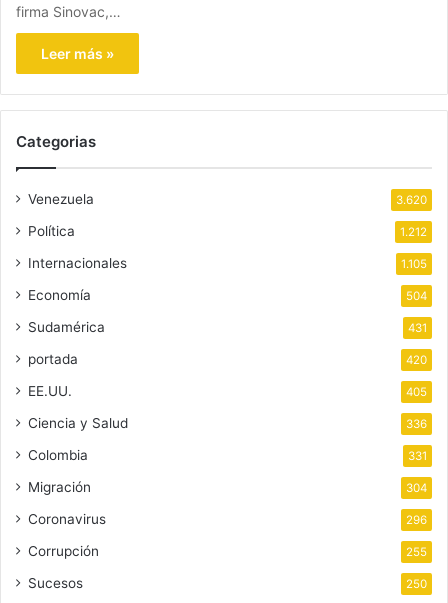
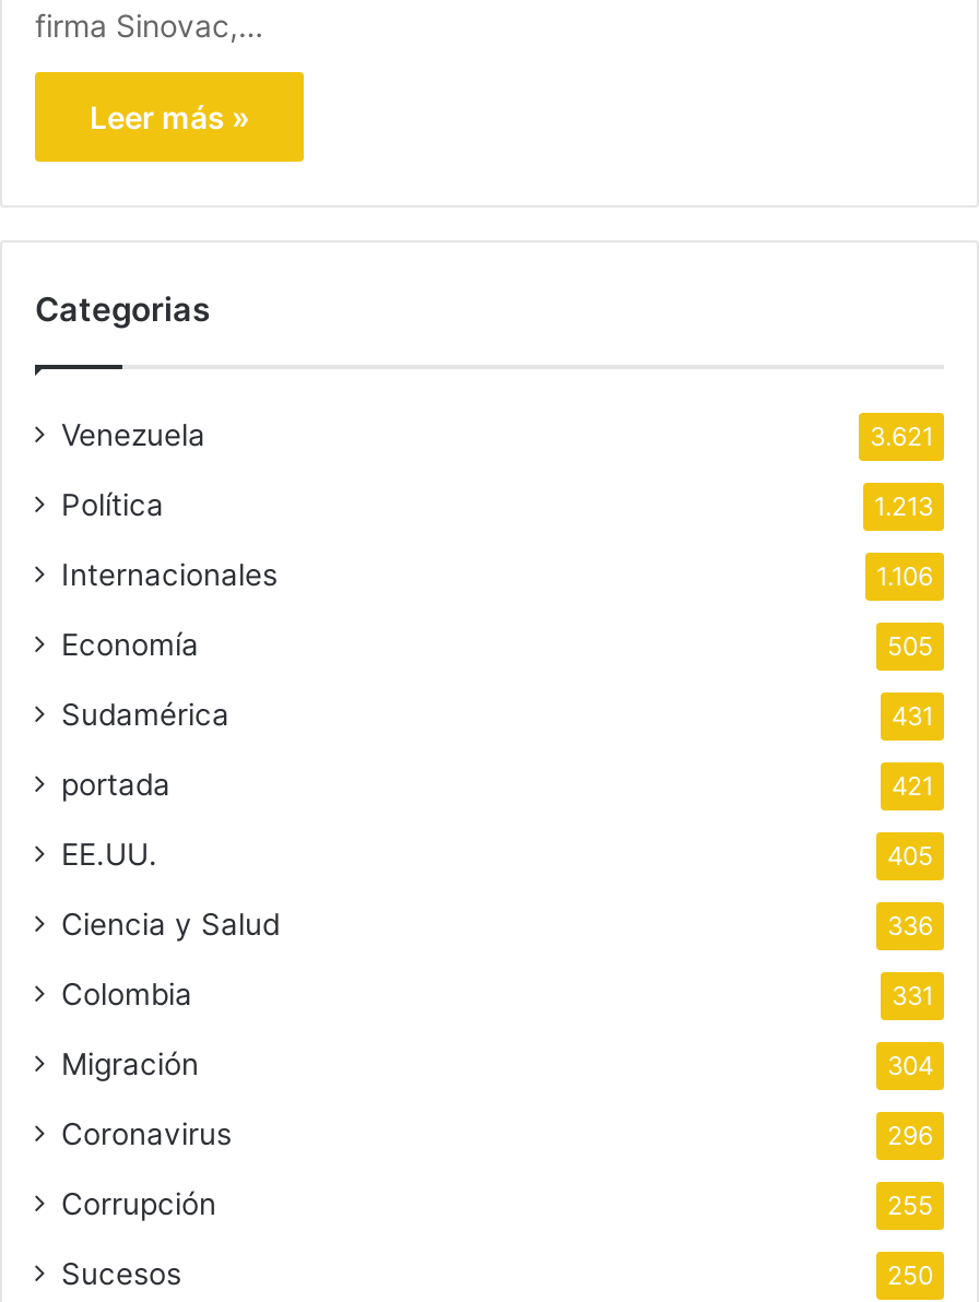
[396,193,427,207] 3.620 -> [870,422,933,453] 3.621
[400,225,427,239] 1.212 -> [874,492,933,523] 1.213
[401,257,427,271] 1.105 -> [876,562,933,593] 1.106
[406,289,427,303] 504 -> [887,632,933,663] 505
[406,353,427,367] 420 -> [892,772,933,802] 421

